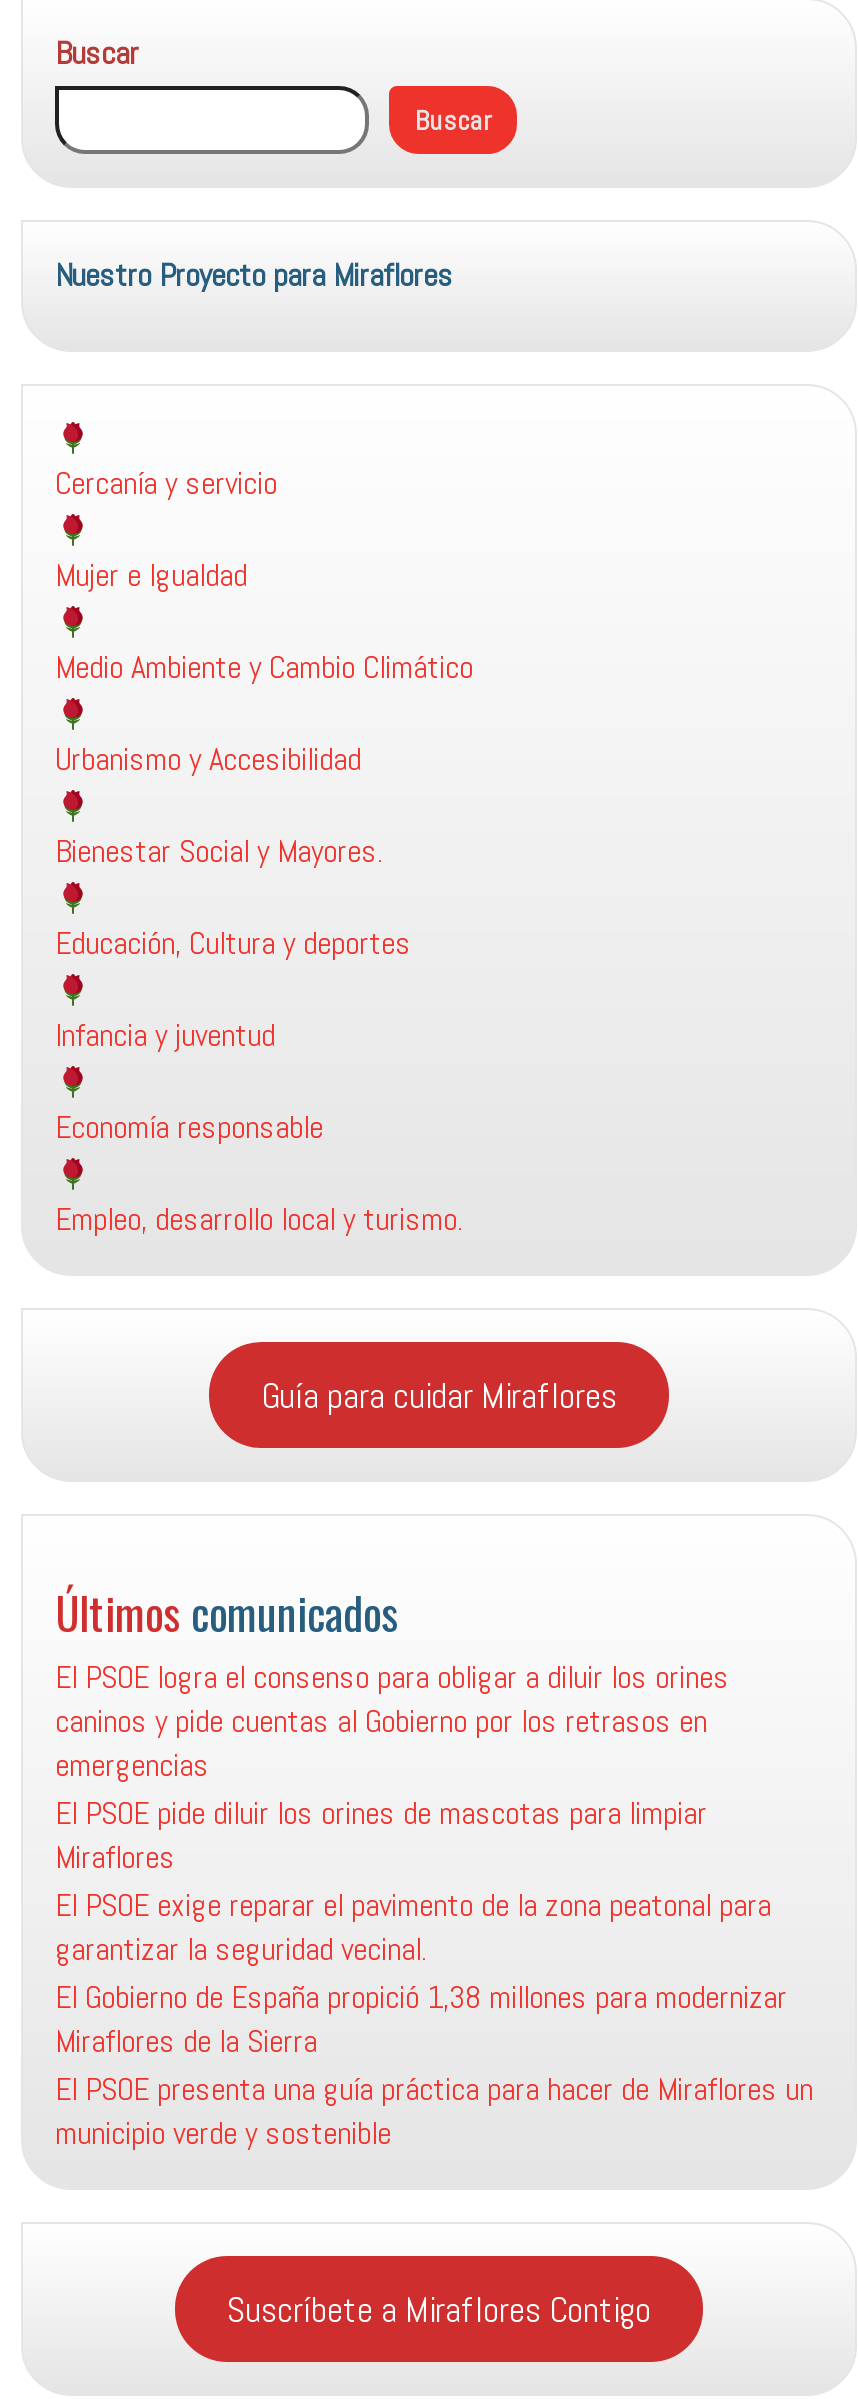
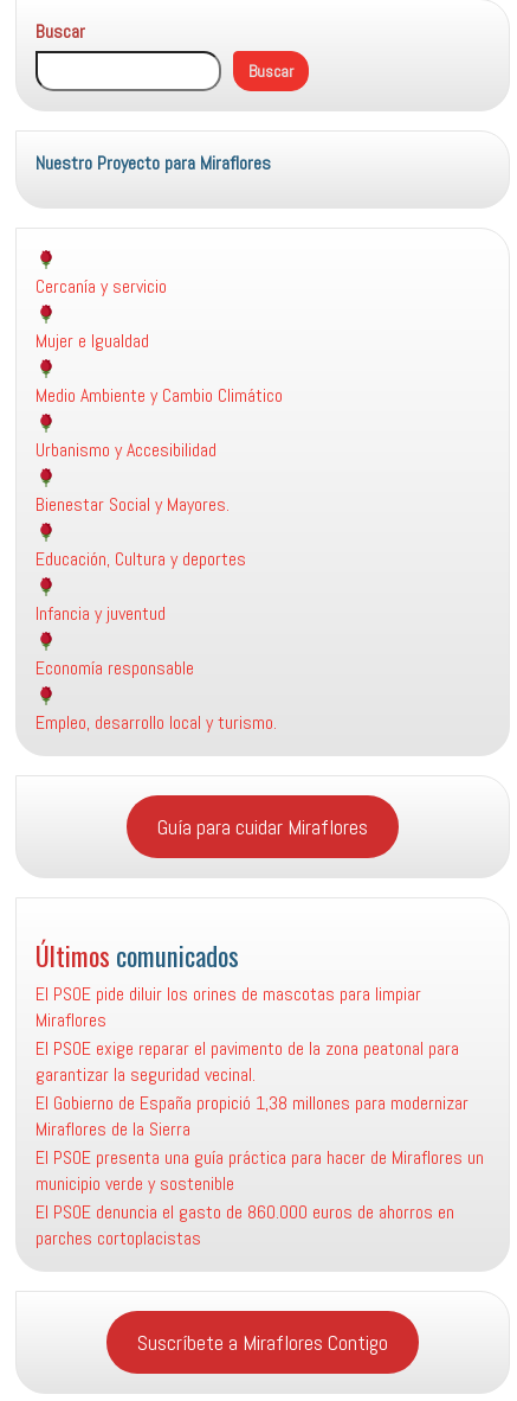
[55,1657,729,1787] El PSOE logra el consenso para obligar a diluir los orines | caninos y pide cuentas al Gobierno por los retrasos en | emergencias -> none
moved [55,1793,813,2155] -> [35,982,484,1196]: El PSOE pide diluir los orines de mascotas para limpiar | Miraflores | El PSOE exige reparar el pavimento de la zona peatonal para | garantizar la seguridad vecinal. | El Gobierno de España propició 1,38 millones para modernizar | Miraflores de la Sierra | El PSOE presenta una guía práctica para hacer de Miraflores un | municipio verde y sostenible
none -> [35,1200,454,1251] El PSOE denuncia el gasto de 860.000 euros de ahorros en | parches cortoplacistas

